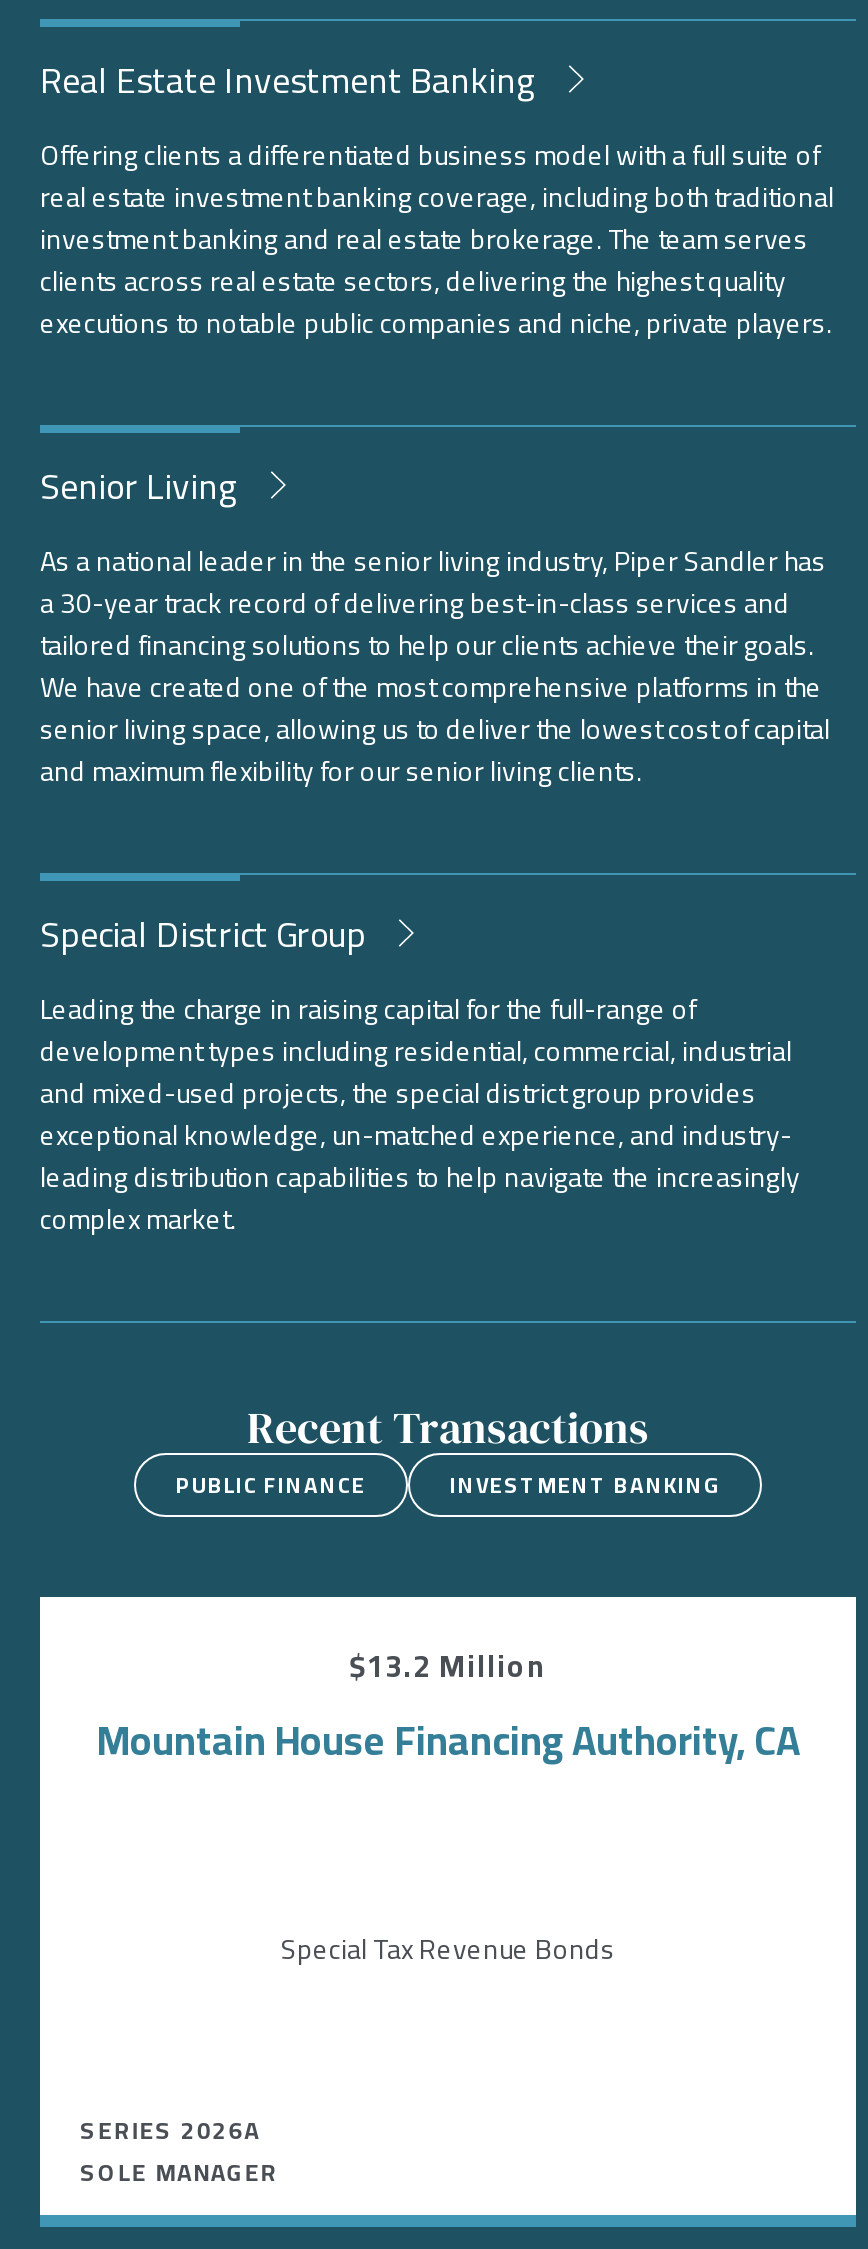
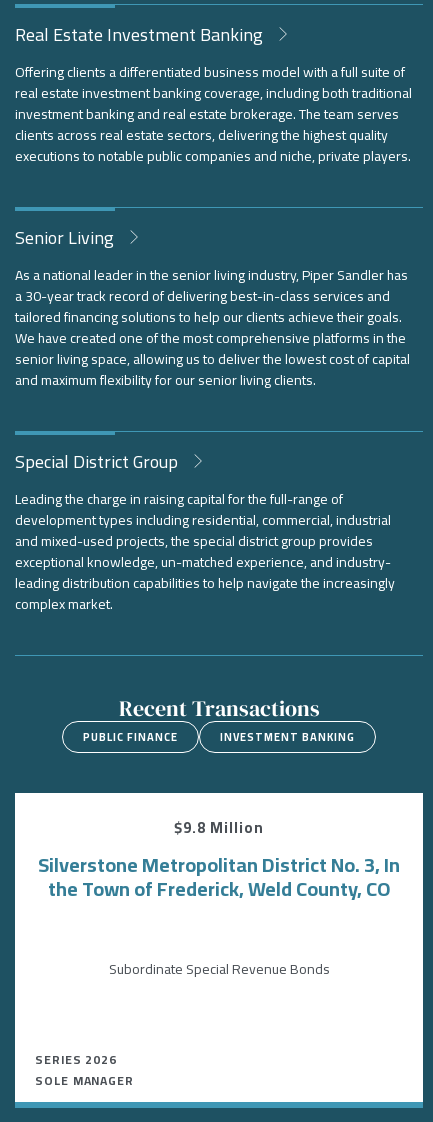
[96,1637,800,1777] $13.2 Million | Mountain House Financing Authority, CA -> [38,813,400,907] $9.8 Million | Silverstone Metropolitan District No. 3, In | the Town of Frederick, Weld County, CO
[281,1923,615,1975] Special Tax Revenue Bonds -> [108,956,329,982] Subordinate Special Revenue Bonds
[80,2107,260,2153] SERIES 2026A -> [35,1048,117,1071] SERIES 2026

